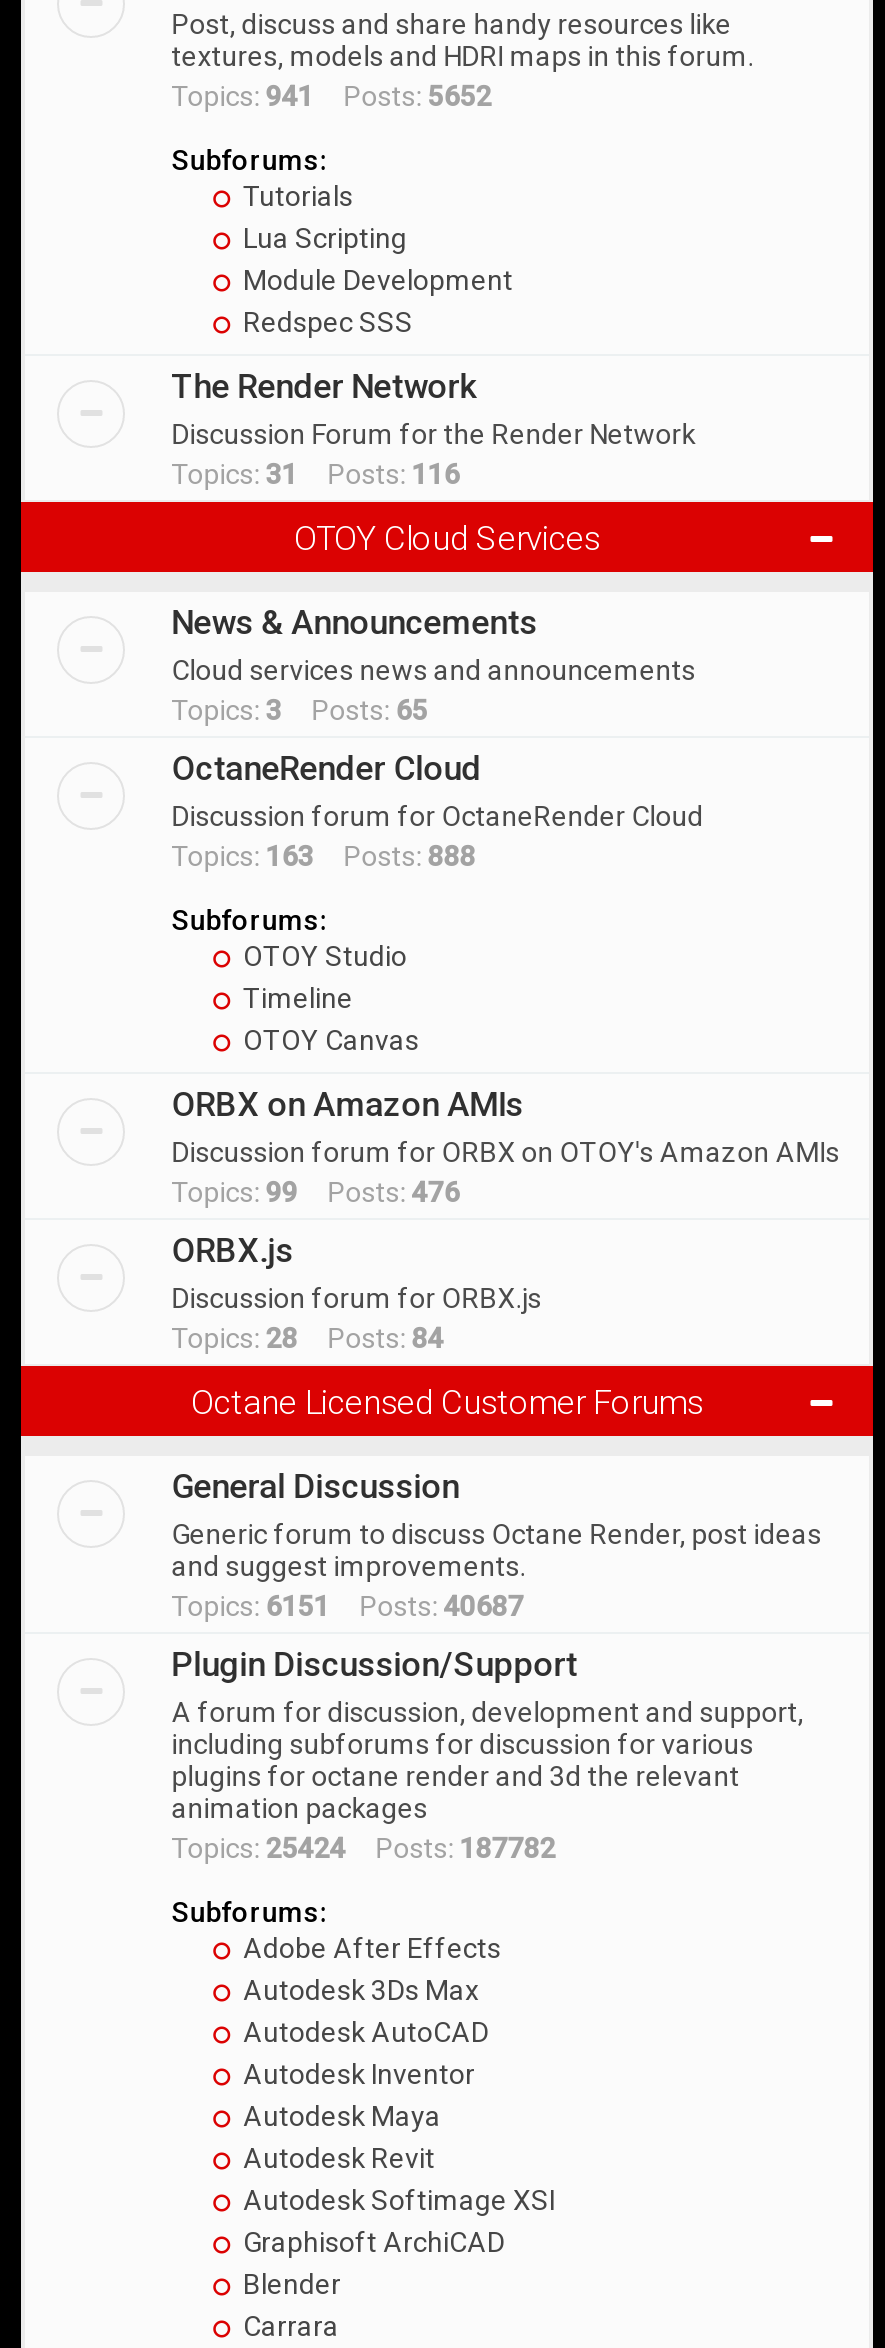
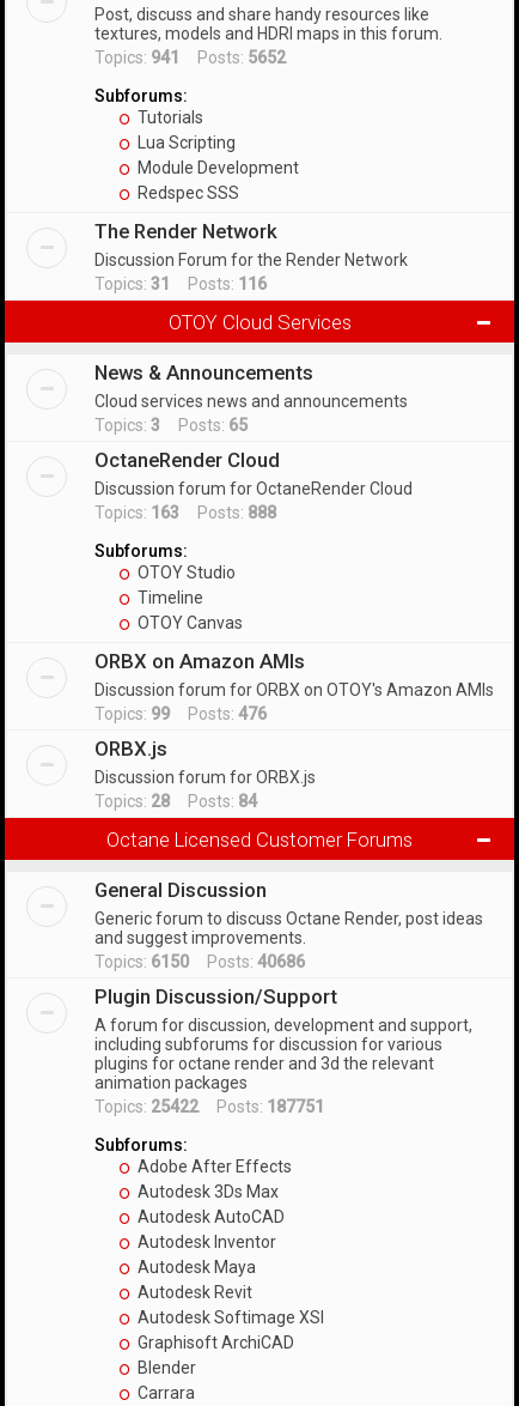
[171,1590,523,1622] Topics: 6151 Posts: 40687 -> [95,952,305,971] Topics: 6150 Posts: 40686
[171,1832,555,1864] Topics: 25424 Posts: 187782 -> [95,1097,324,1116] Topics: 25422 Posts: 187751

